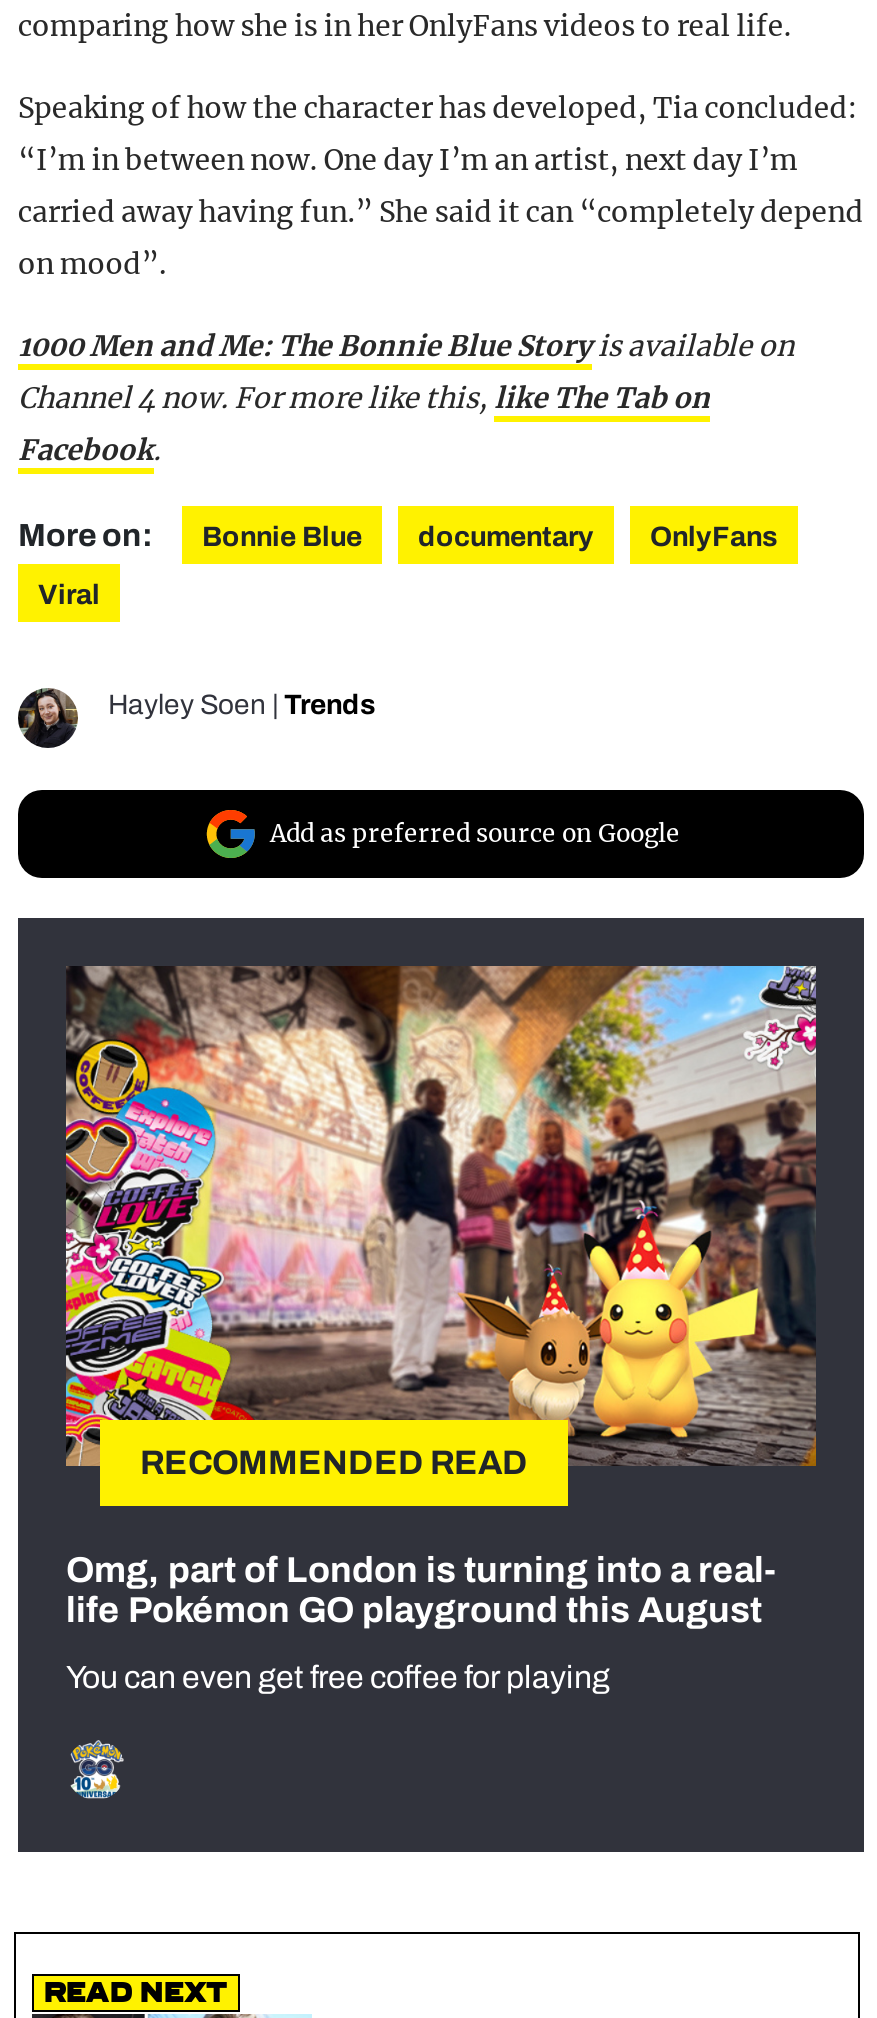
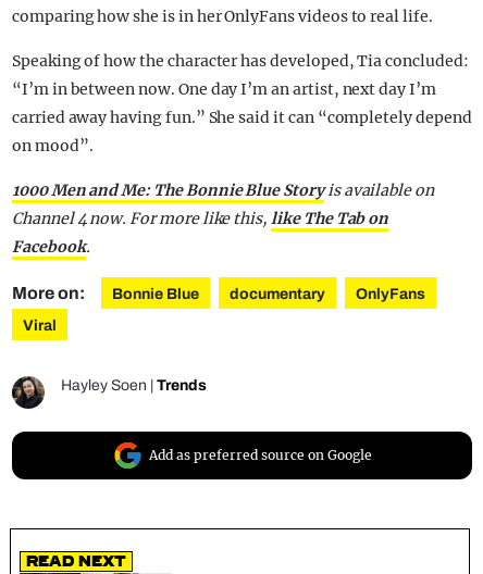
[16,916,866,1854] [image] | RECOMMENDED READ | Omg, part of London is turning into a real- | life Pokémon GO playground this August | You can even get free coffee for playing -> none

